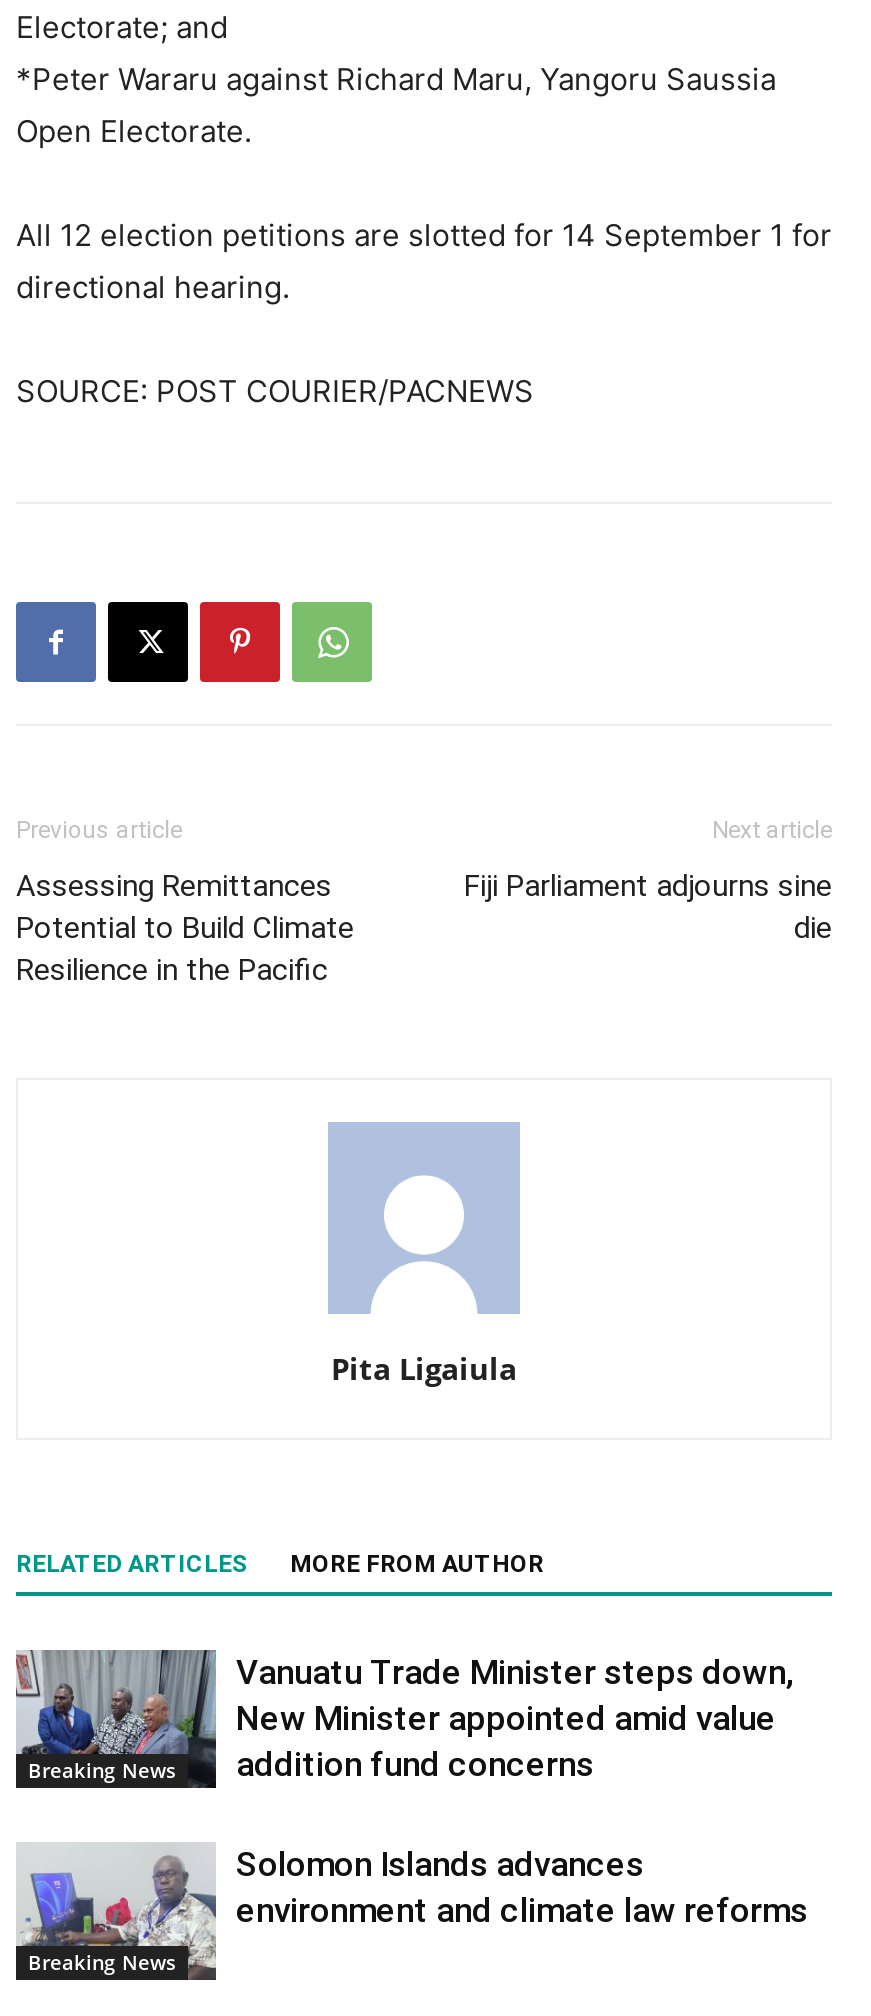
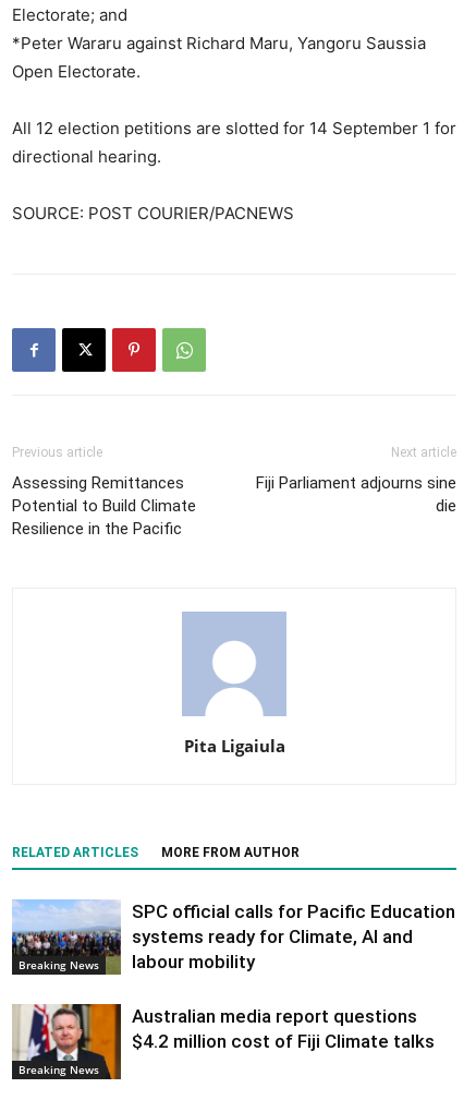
[14,1648,794,1790] [image] | Vanuatu Trade Minister steps down, | New Minister appointed amid value | addition fund concerns -> [11,899,455,975] [image] | SPC official calls for Pacific Education | systems ready for Climate, AI and | labour mobility
[20,1842,808,1980] [image] | Solomon Islands advances | environment and climate law reforms -> [13,1003,435,1080] [image] | Australian media report questions | $4.2 million cost of Fiji Climate talks

